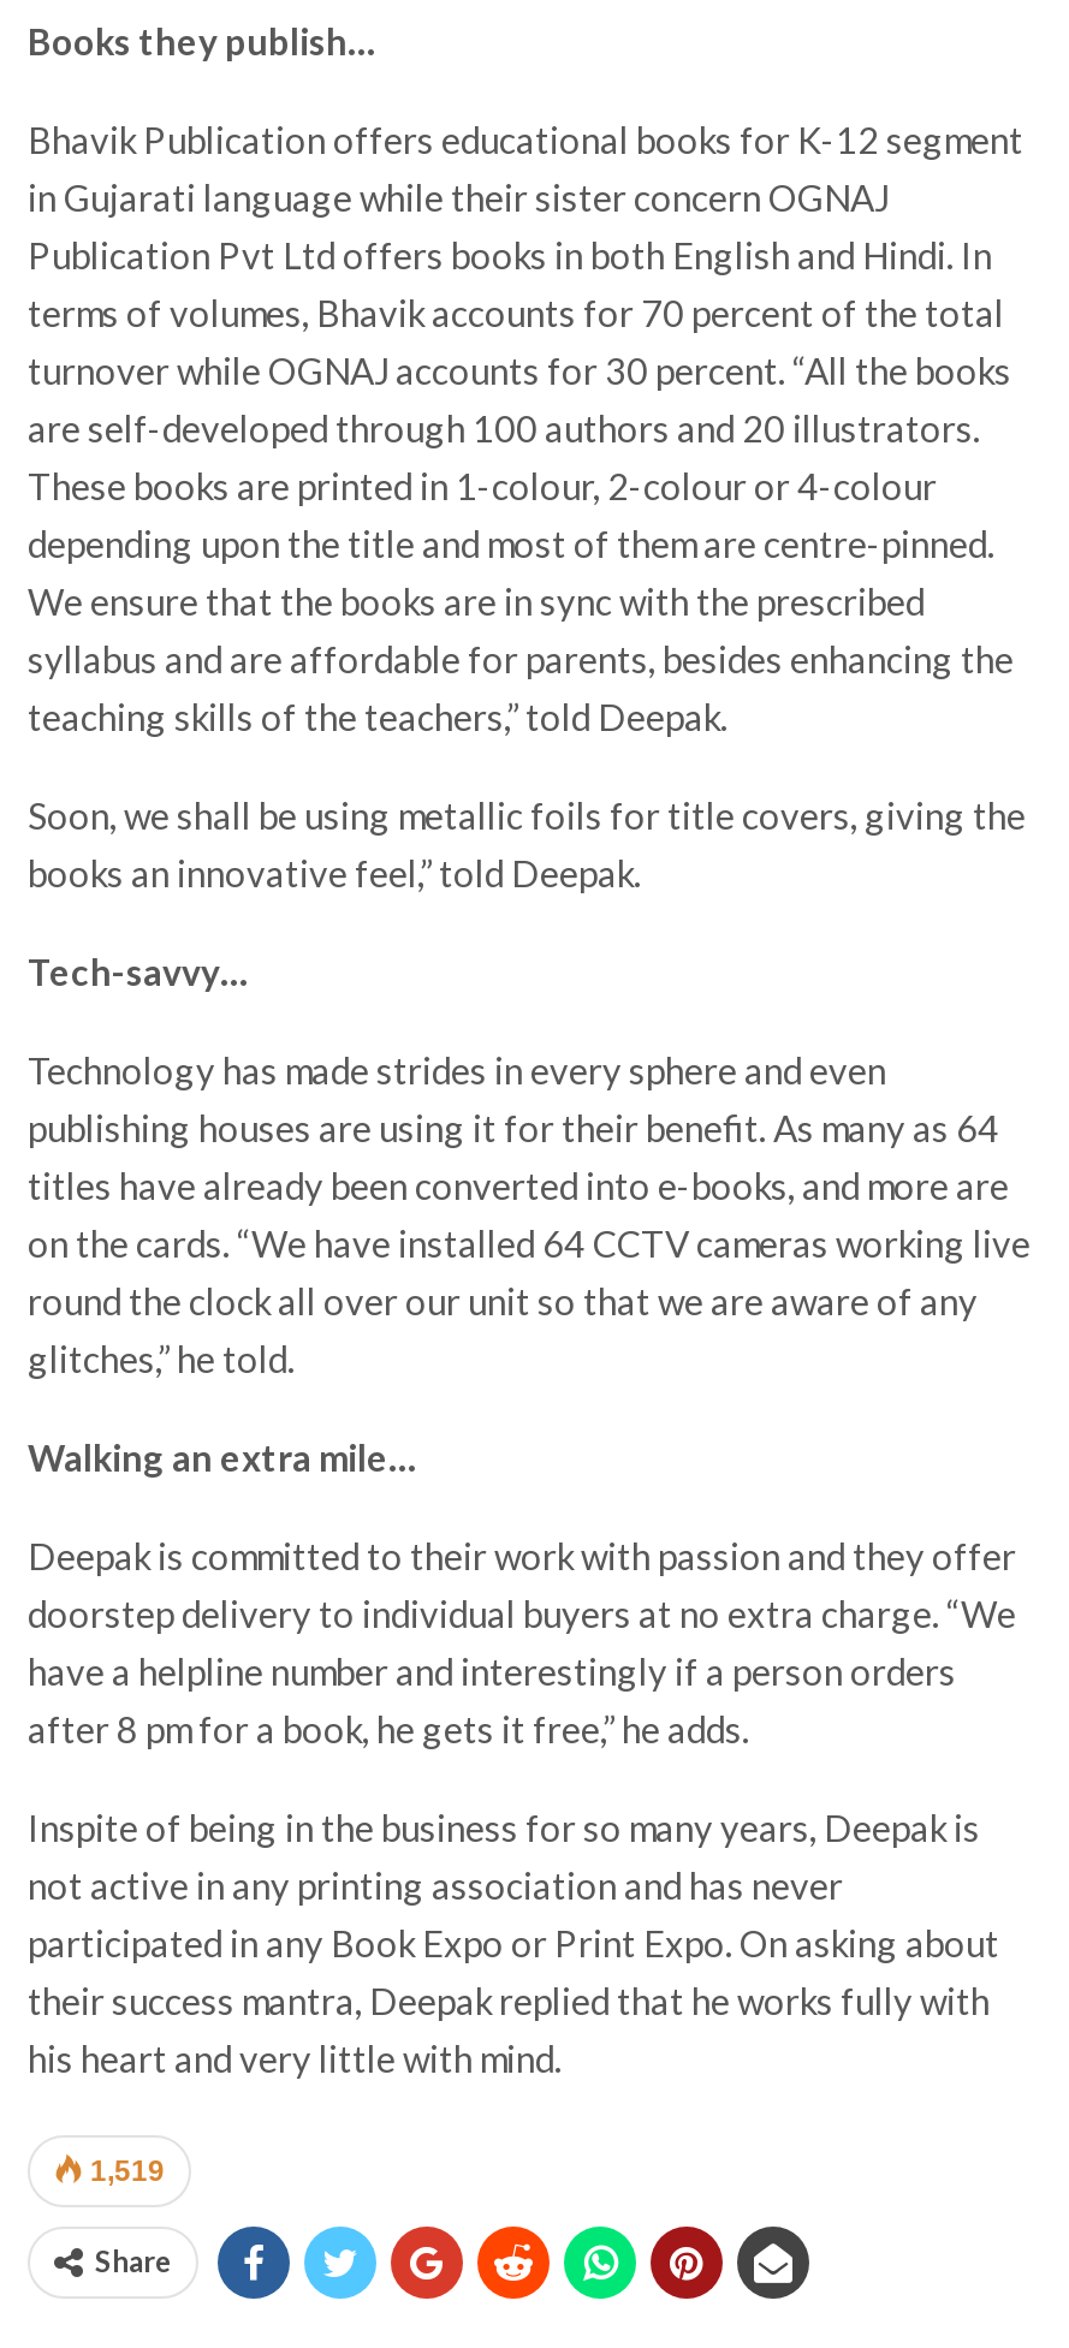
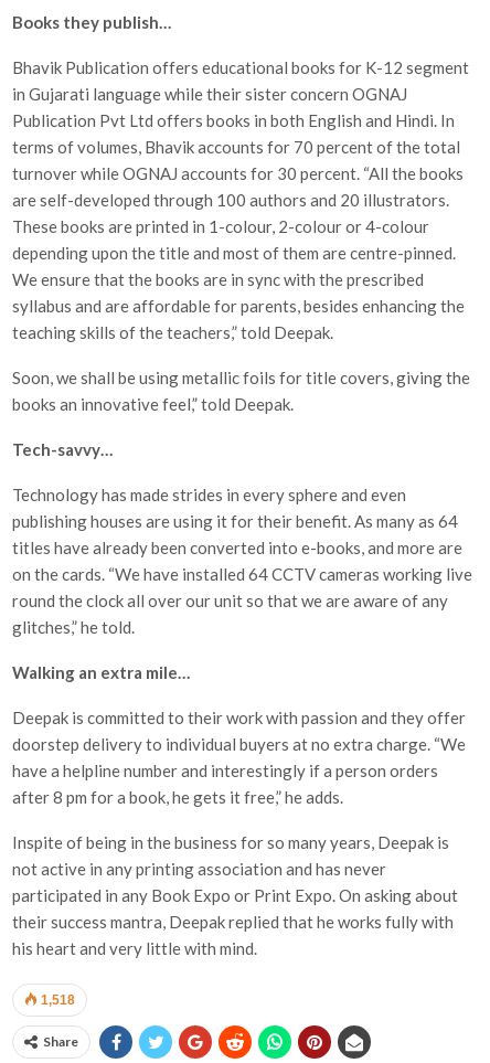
[90,2154,165,2187] 1,519 -> [41,992,75,1007] 1,518

